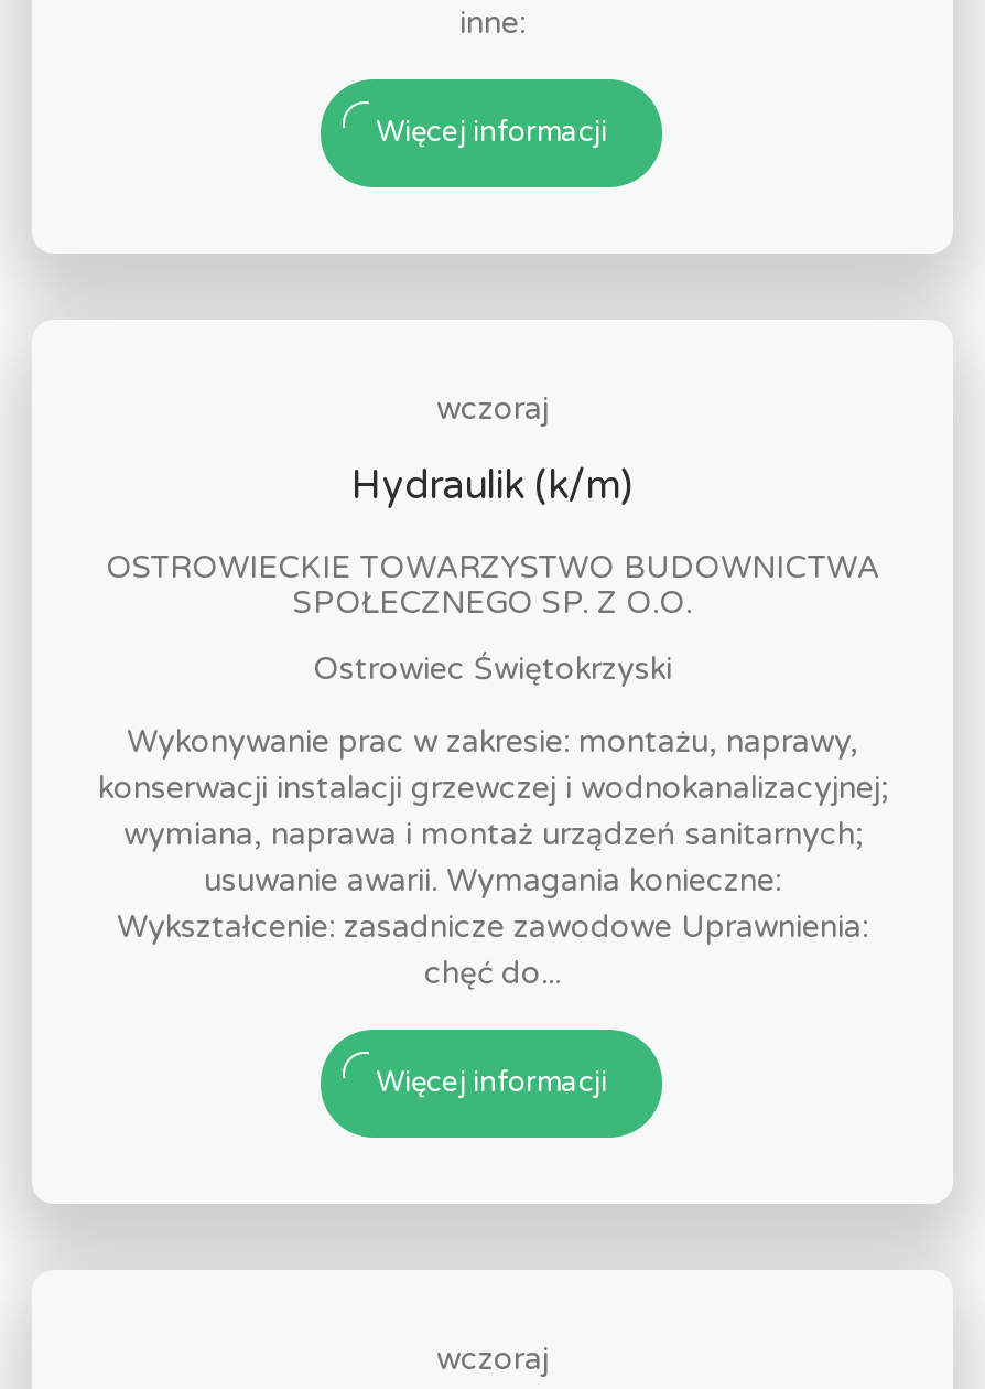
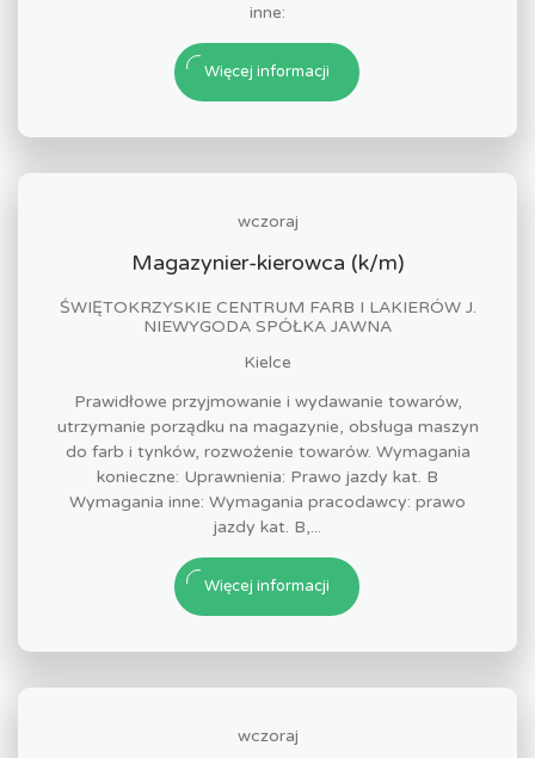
[351,461,634,509] Hydraulik (k/m) -> [131,249,404,276] Magazynier-kierowca (k/m)
[106,549,879,622] OSTROWIECKIE TOWARZYSTWO BUDOWNICTWA | SPOŁECZNEGO SP. Z O.O. -> [59,297,476,337] ŚWIĘTOKRZYSKIE CENTRUM FARB I LAKIERÓW J. | NIEWYGODA SPÓŁKA JAWNA
[313,650,672,688] Ostrowiec Świętokrzyski -> [244,352,291,372] Kielce
[98,723,887,992] Wykonywanie prac w zakresie: montażu, naprawy, | konserwacji instalacji grzewczej i wodnokanalizacyjnej; | wymiana, naprawa i montaż urządzeń sanitarnych; | usuwanie awarii. Wymagania konieczne: | Wykształcenie: zasadnicze zawodowe Uprawnienia: | chęć do... -> [57,392,478,537] Prawidłowe przyjmowanie i wydawanie towarów, | utrzymanie porządku na magazynie, obsługa maszyn | do farb i tynków, rozwożenie towarów. Wymagania | konieczne: Uprawnienia: Prawo jazdy kat. B | Wymagania inne: Wymagania pracodawcy: prawo | jazdy kat. B,...

